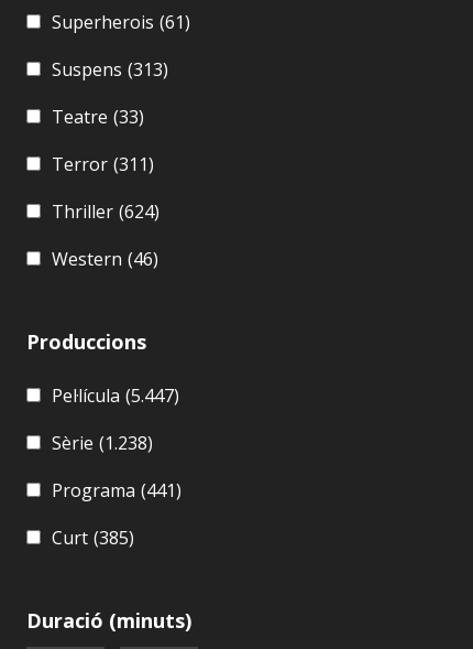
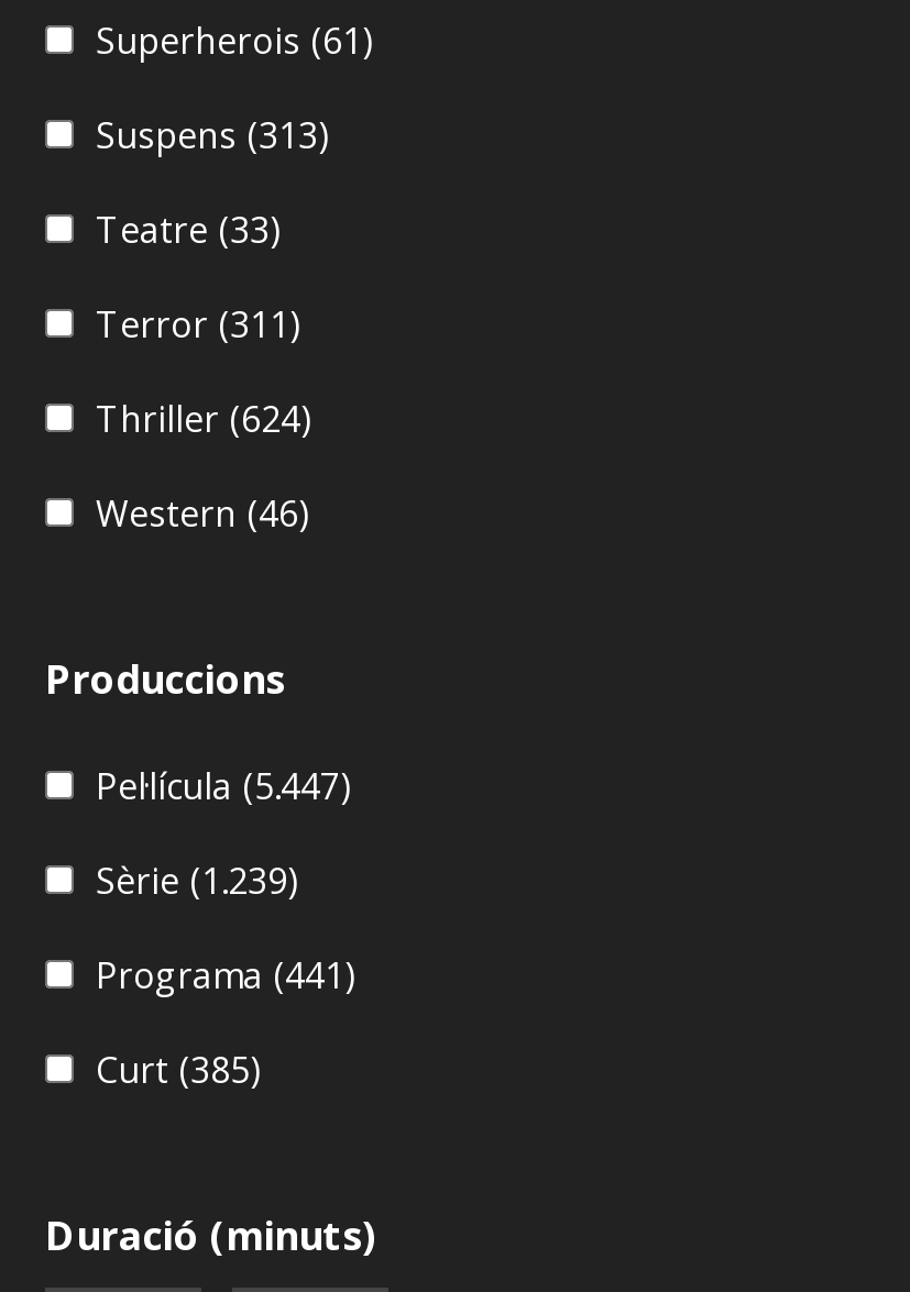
[52,430,153,455] Sèrie (1.238) -> [96,856,298,904] Sèrie (1.239)

